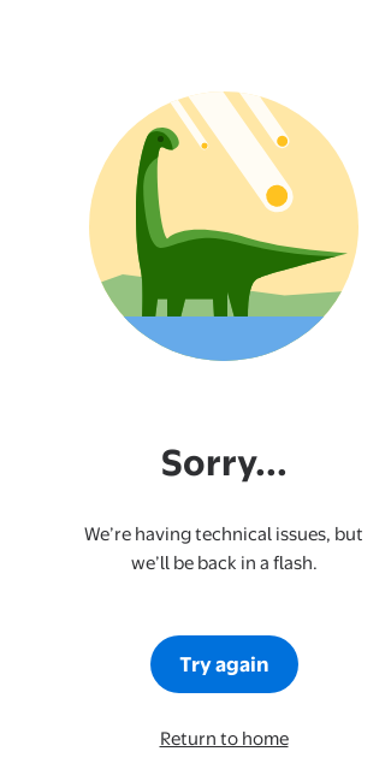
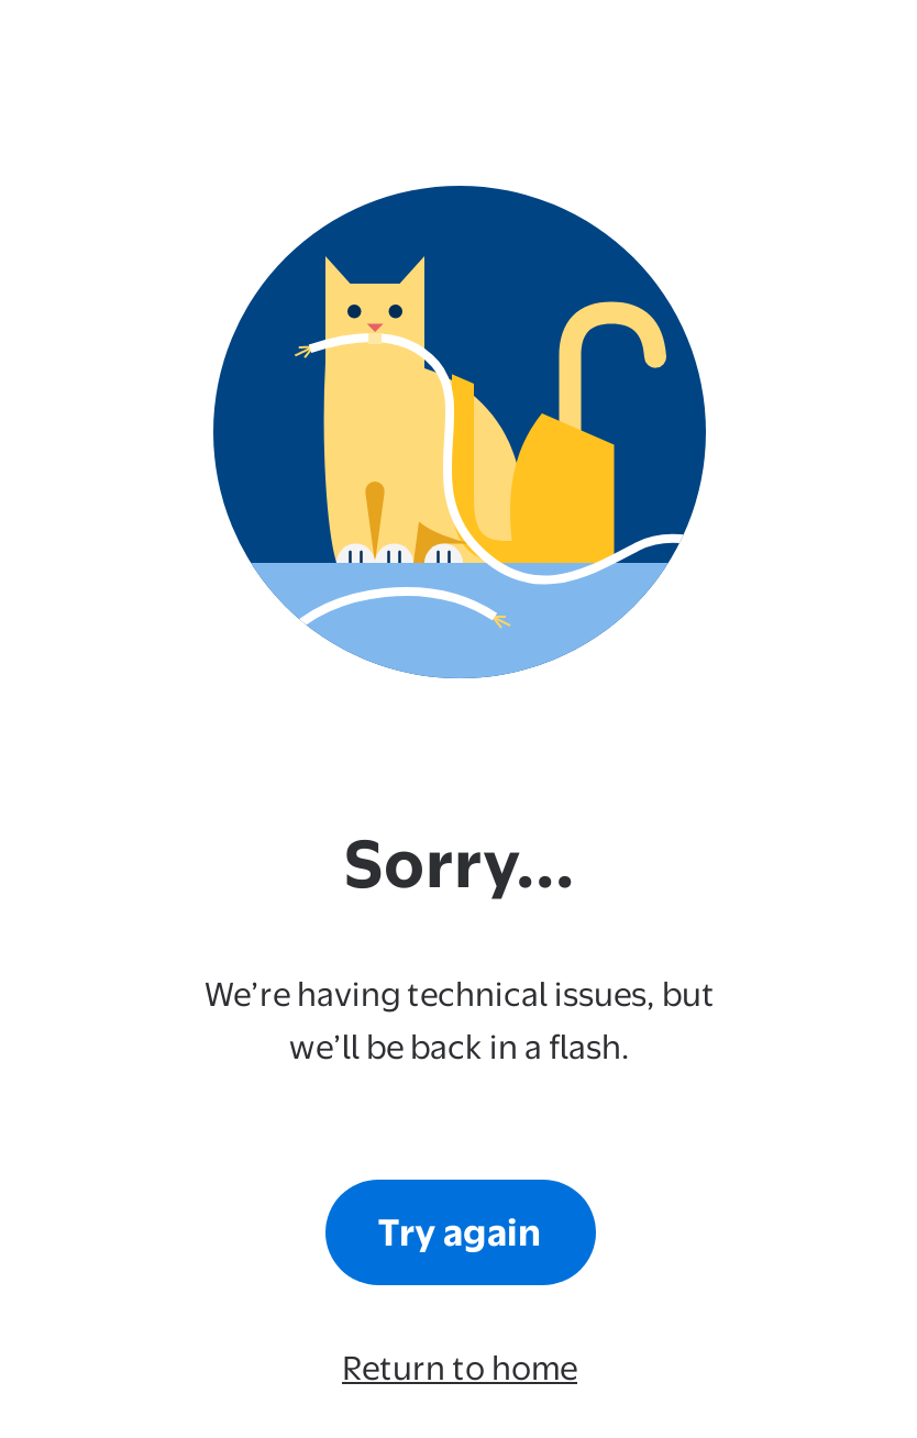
[89,91,359,333] [image] -> [211,184,708,630] [image]

